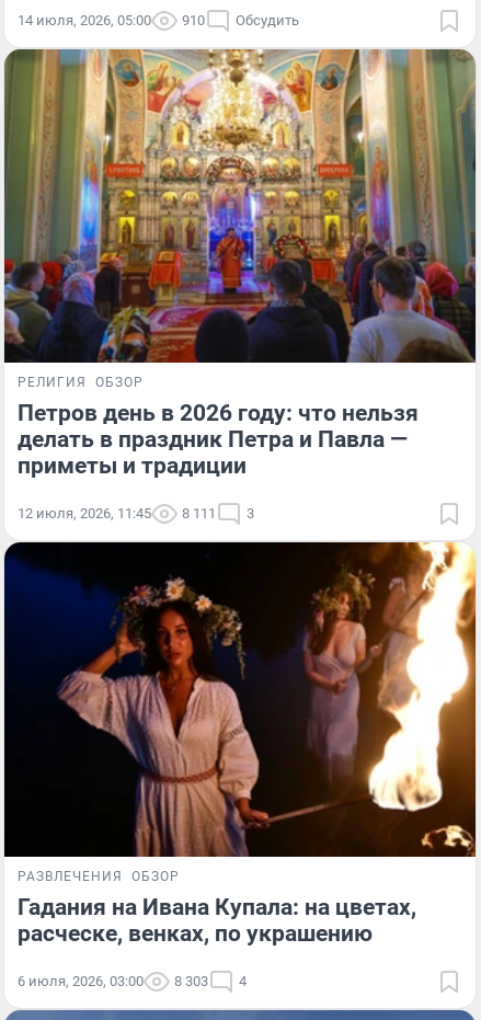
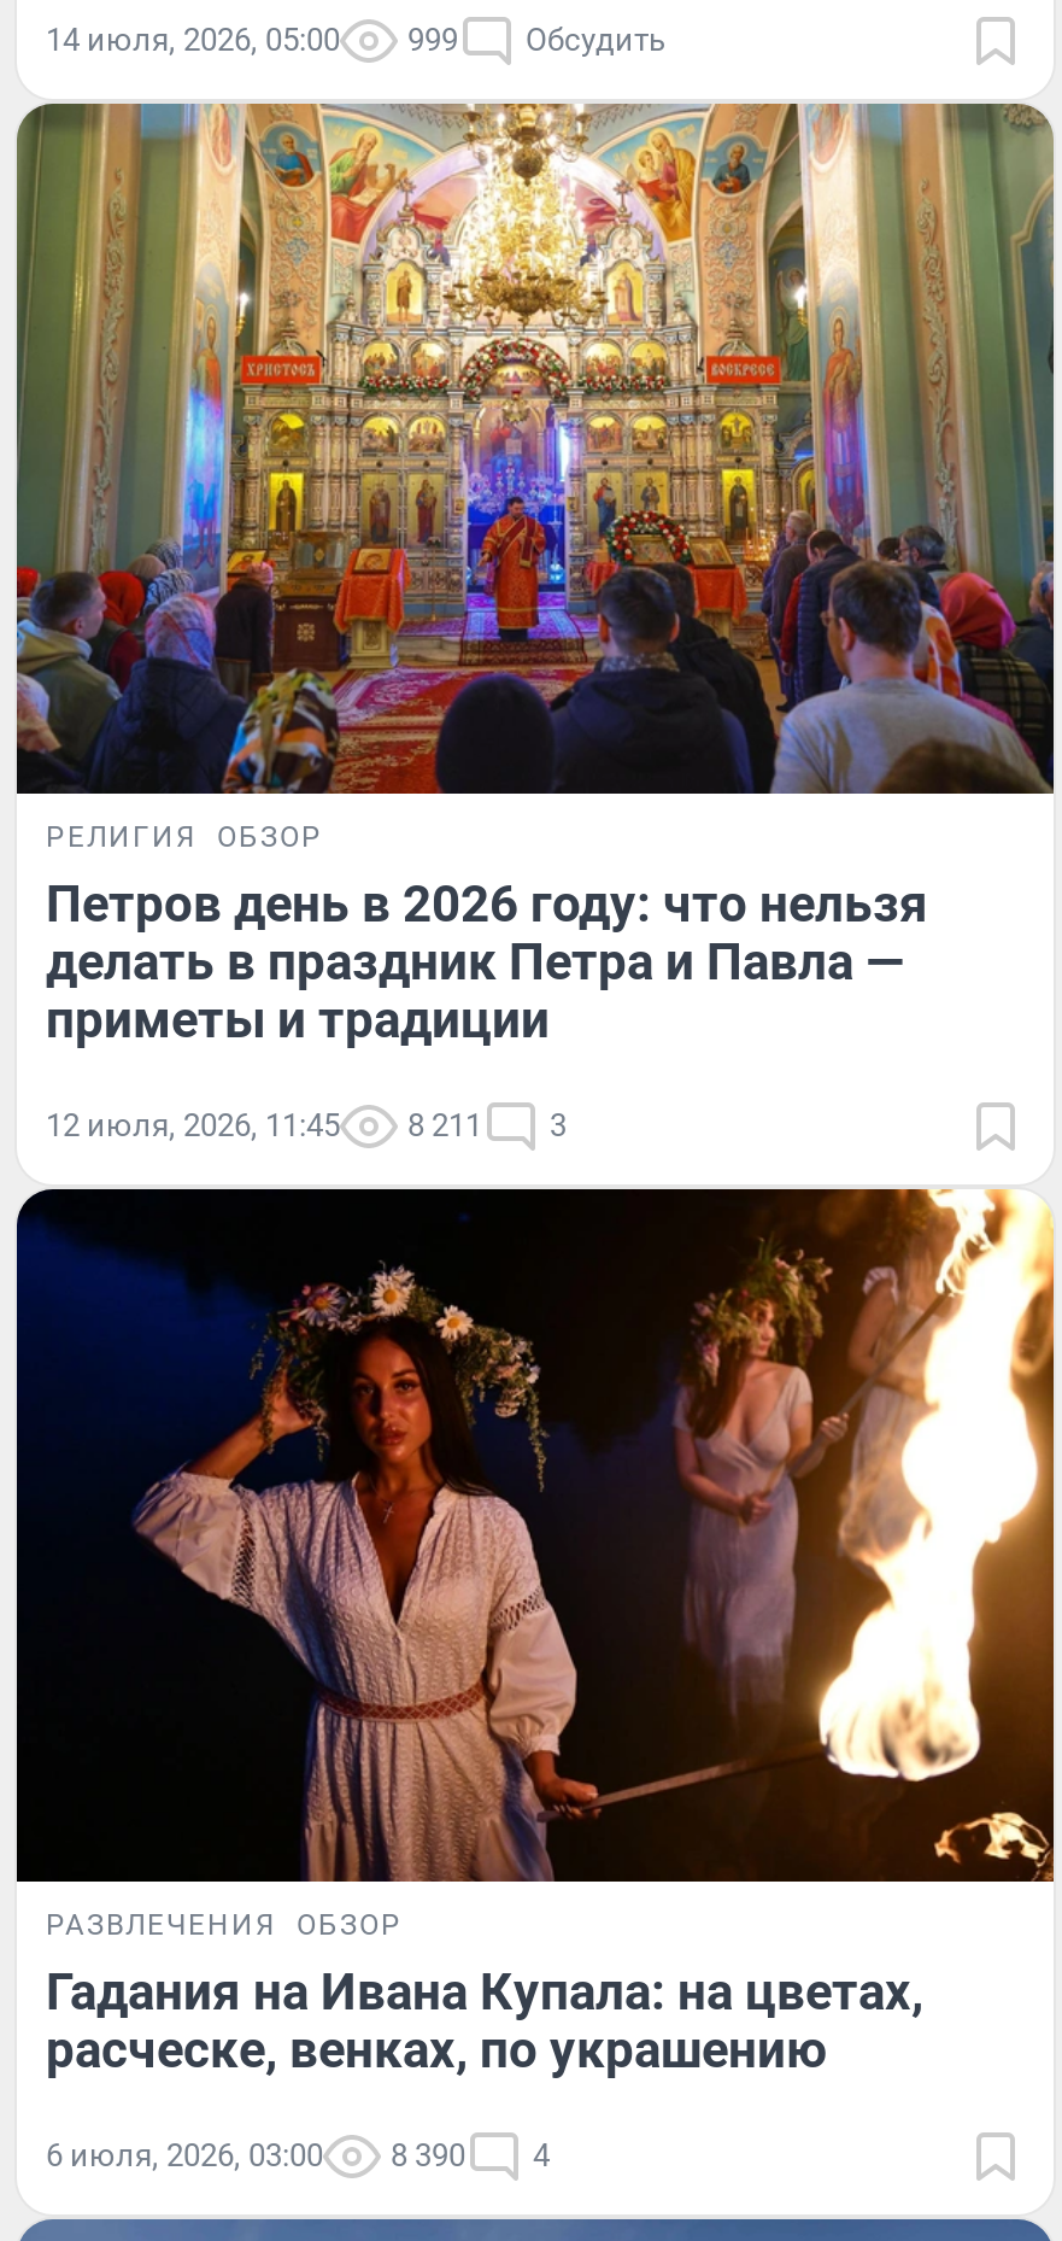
[18,12,299,28] 14 июля, 2026, 05:00 910 Обсудить -> [46,21,665,57] 14 июля, 2026, 05:00 999 Обсудить
[18,505,254,522] 12 июля, 2026, 11:45 8 111 3 -> [46,1108,567,1144] 12 июля, 2026, 11:45 8 211 3
[18,973,247,989] 6 июля, 2026, 03:00 8 303 4 -> [46,2137,550,2173] 6 июля, 2026, 03:00 8 390 4

